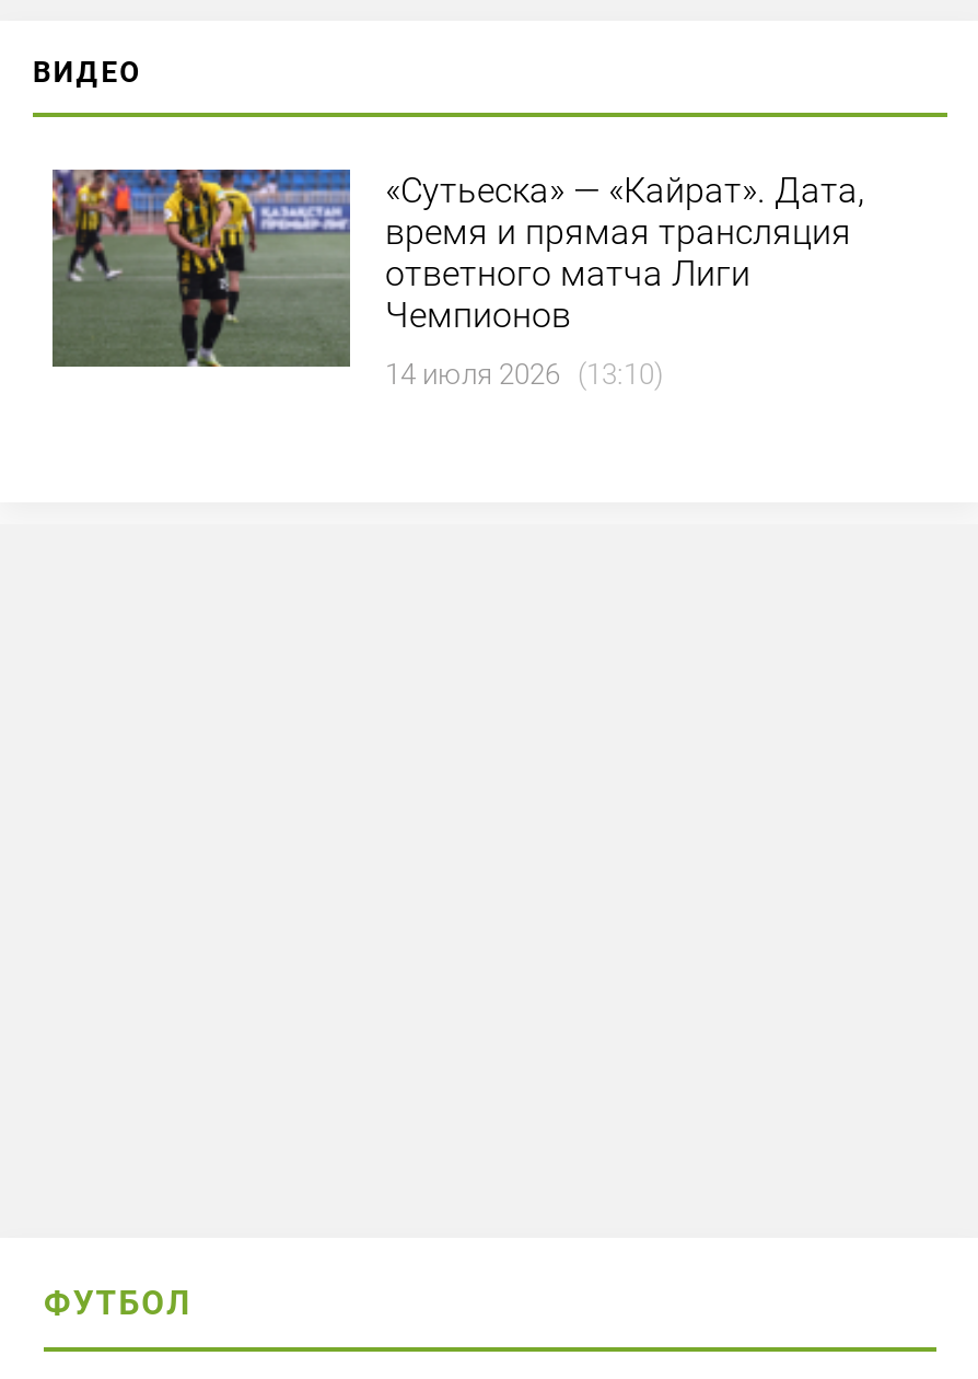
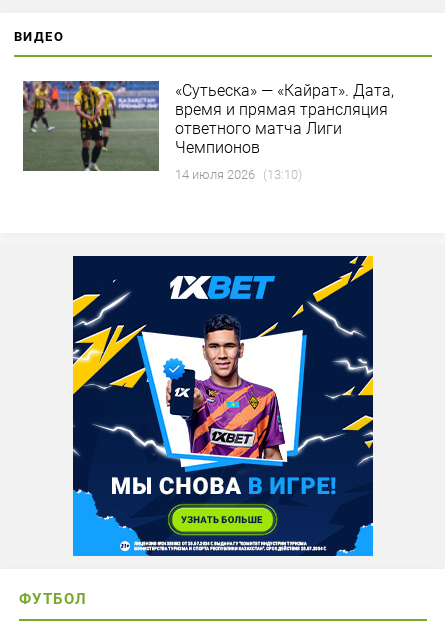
none -> [72,255,374,557] [image]

